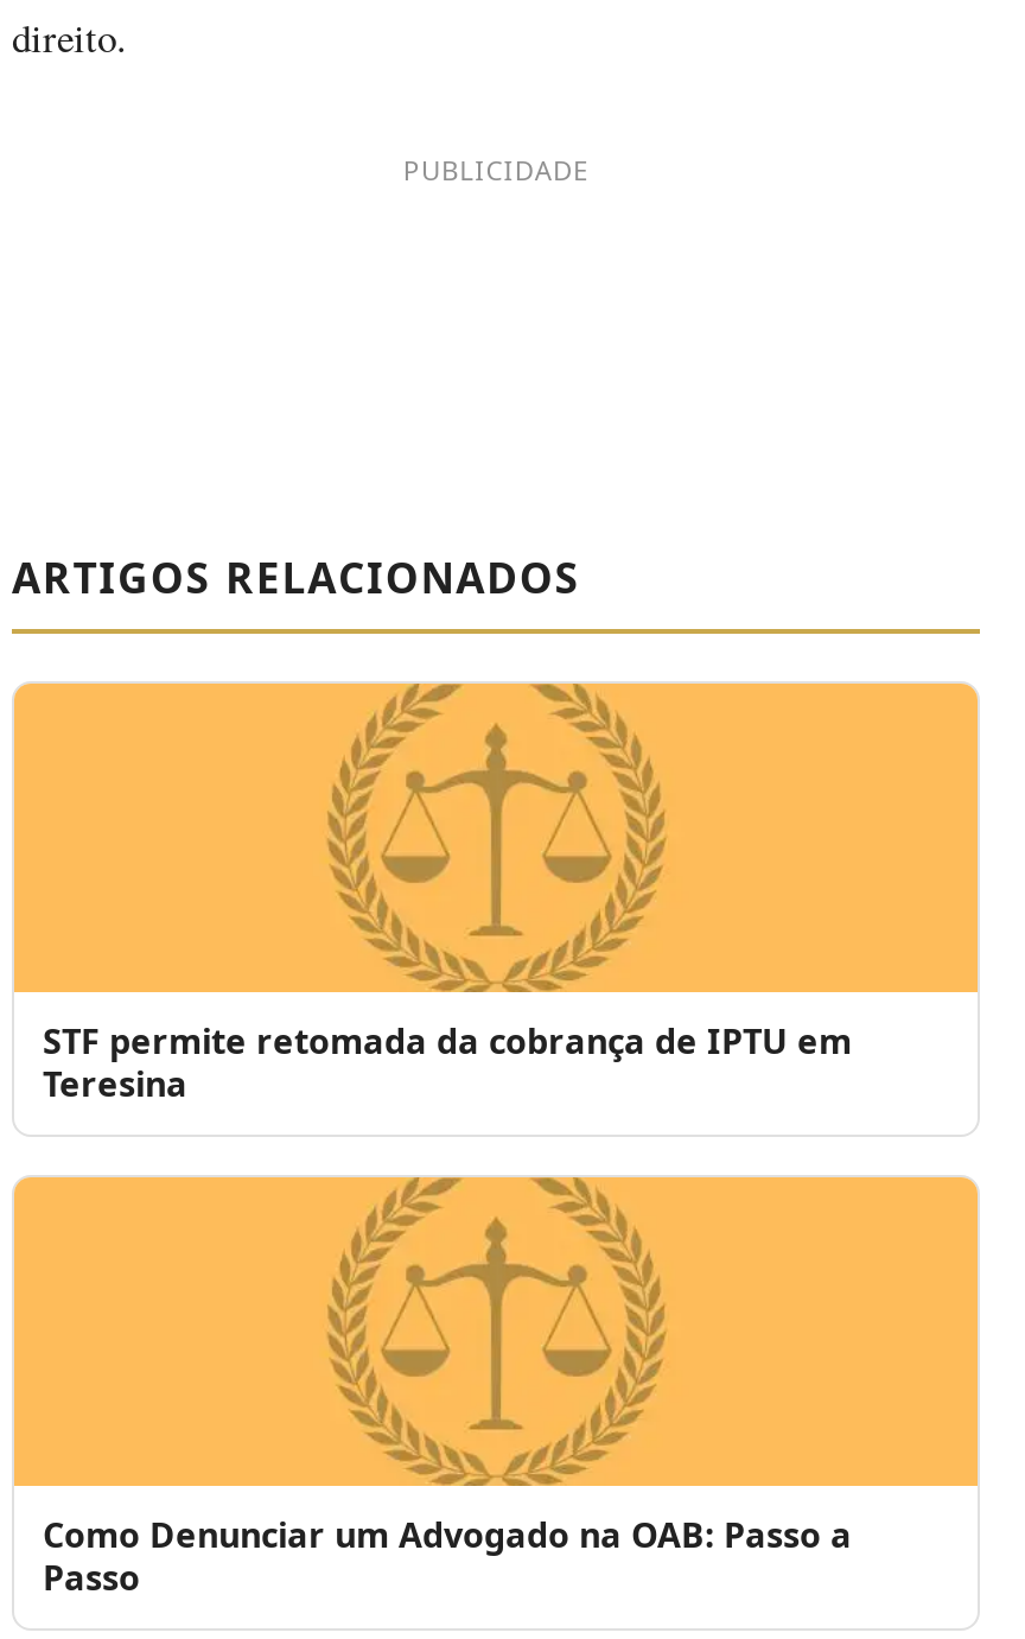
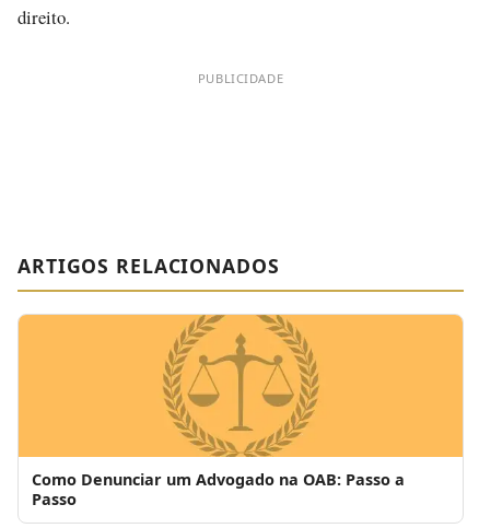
[43,1018,852,1106] STF permite retomada da cobrança de IPTU em | Teresina -> none

